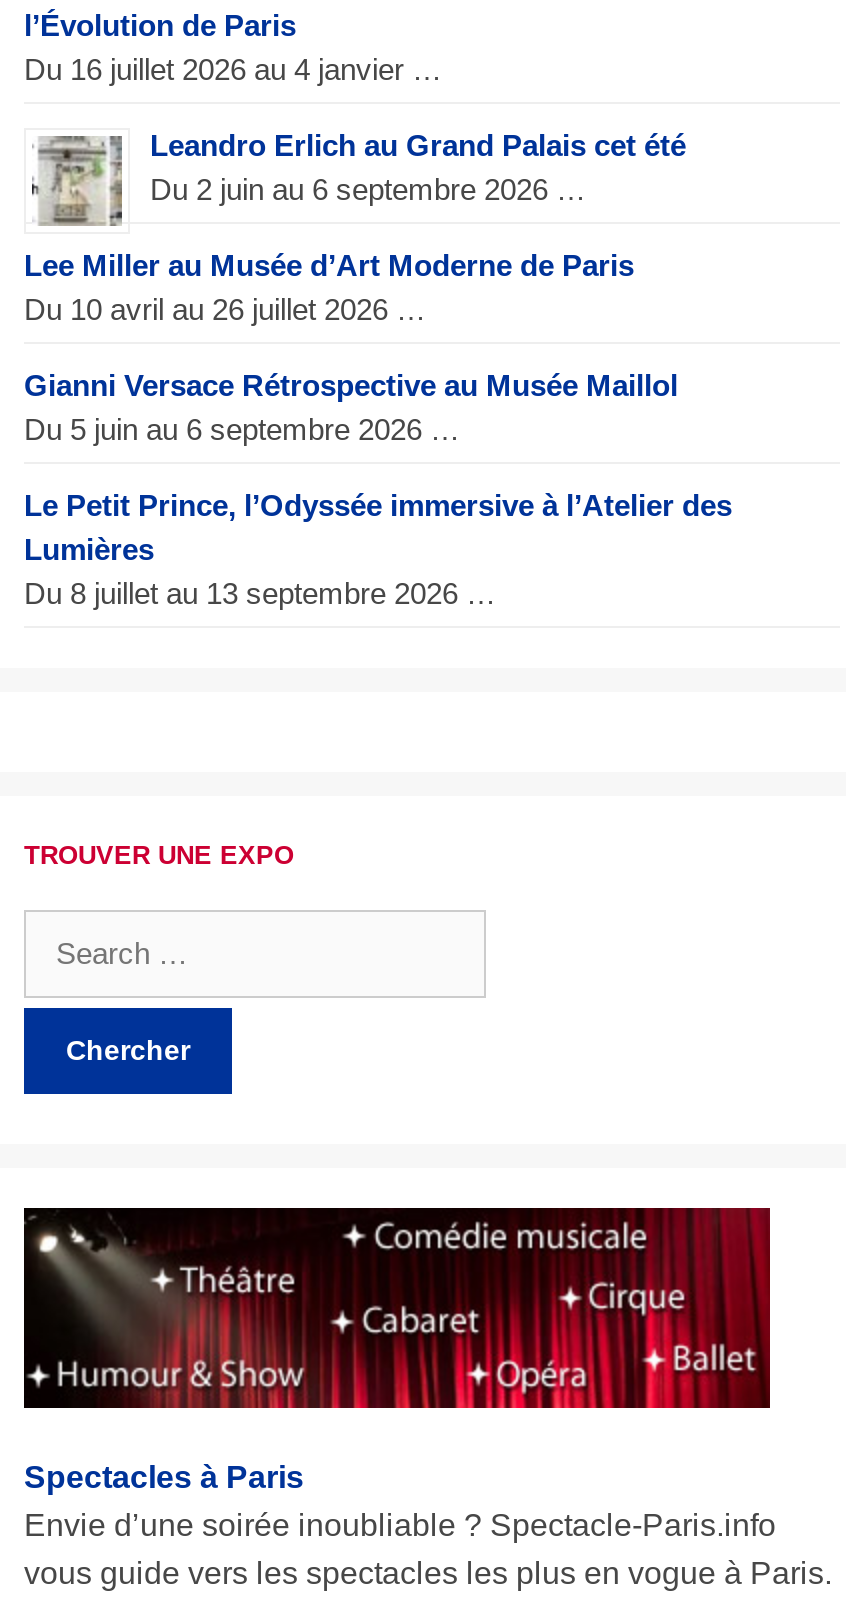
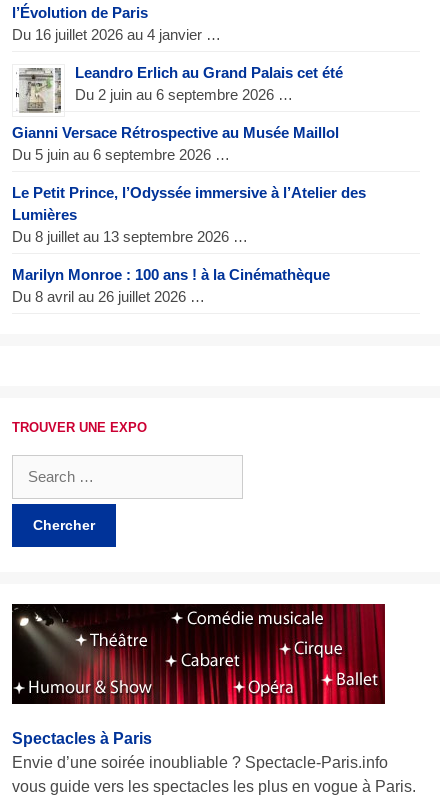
[24,247,634,325] Lee Miller au Musée d’Art Moderne de Paris | Du 10 avril au 26 juillet 2026 … -> none
moved [24,367,732,609] -> [12,124,366,245]: Gianni Versace Rétrospective au Musée Maillol | Du 5 juin au 6 septembre 2026 … | Le Petit Prince, l’Odyssée immersive à l’Atelier des | Lumières | Du 8 juillet au 13 septembre 2026 …
none -> [12,266,330,305] Marilyn Monroe : 100 ans ! à la Cinémathèque | Du 8 avril au 26 juillet 2026 …

